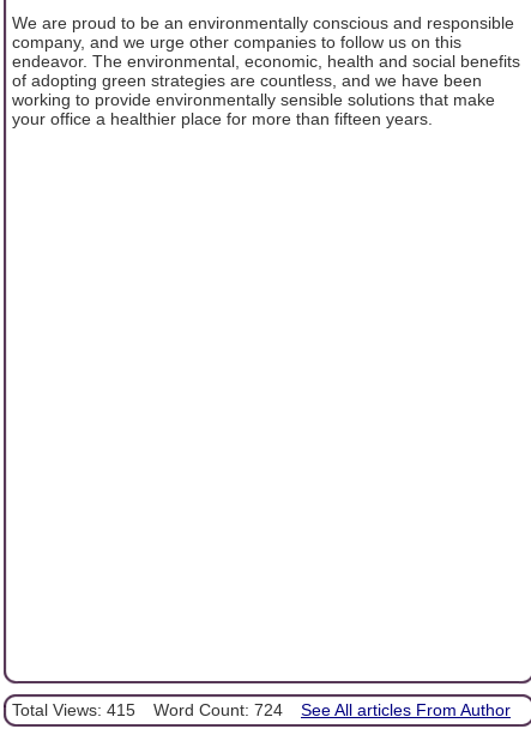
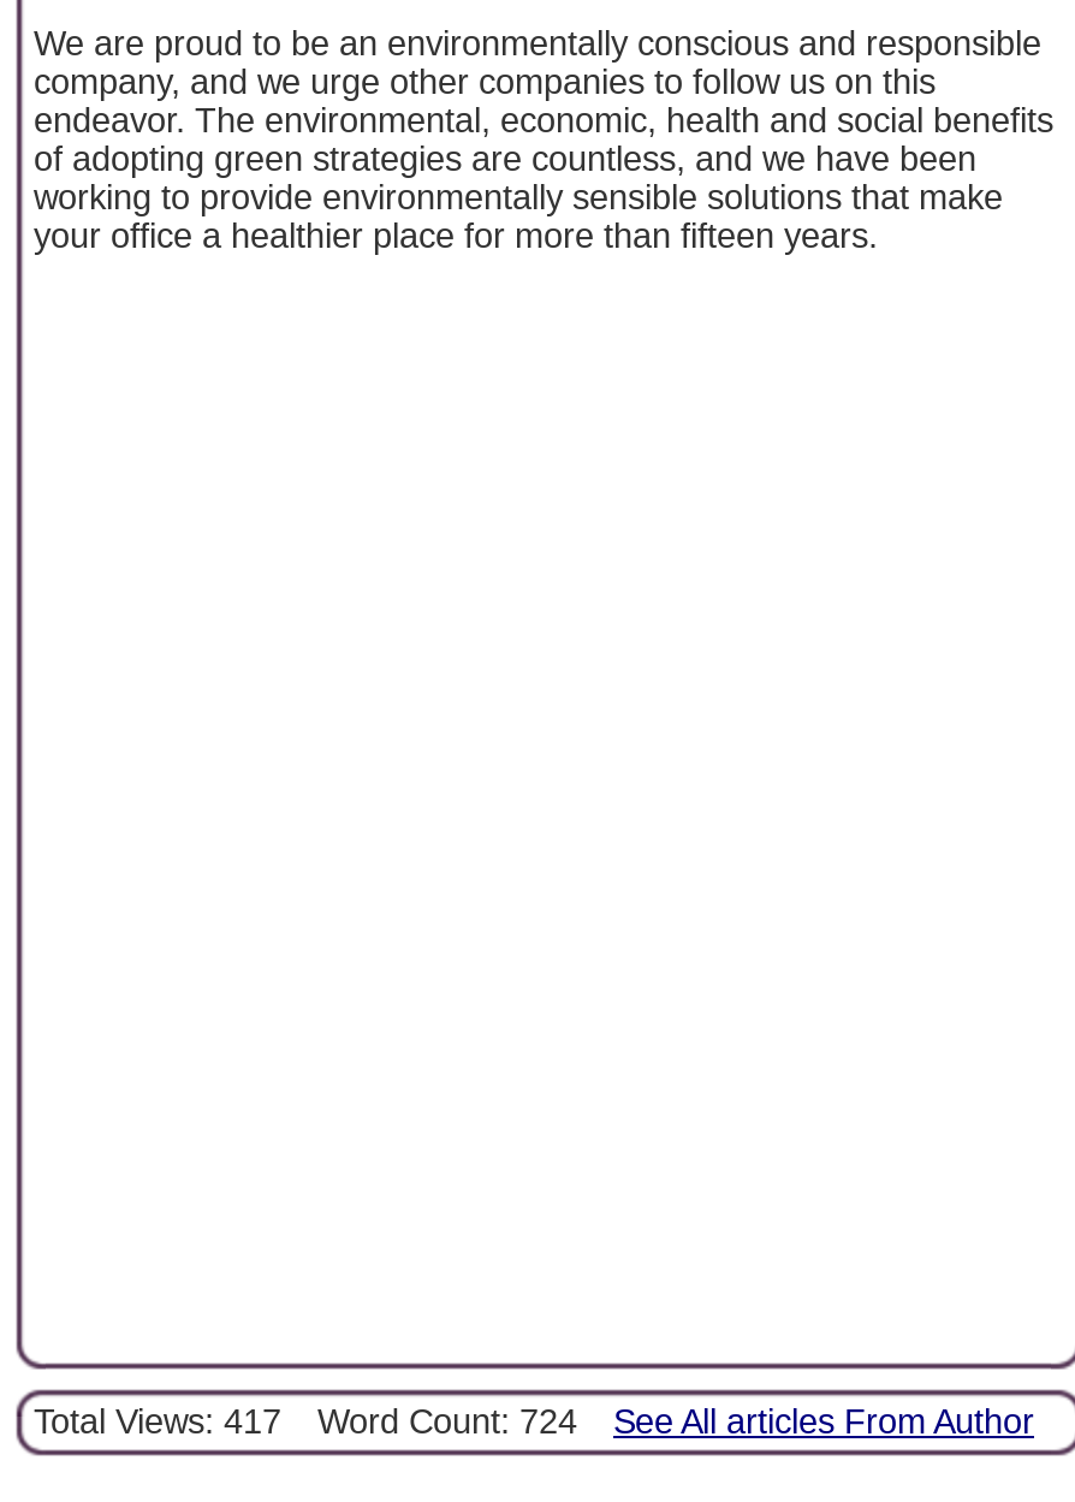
[12,700,511,719] Total Views: 415 Word Count: 724 See All articles From Author -> [34,1402,1034,1440] Total Views: 417 Word Count: 724 See All articles From Author

